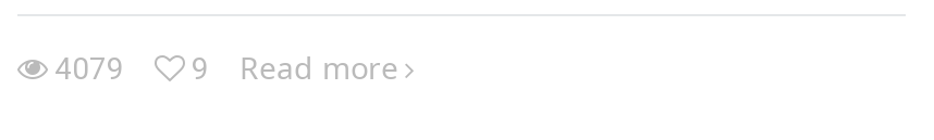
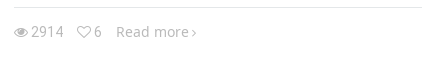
[54,52,209,86] 4079 | 9 -> [31,24,102,40] 2914 | 6

